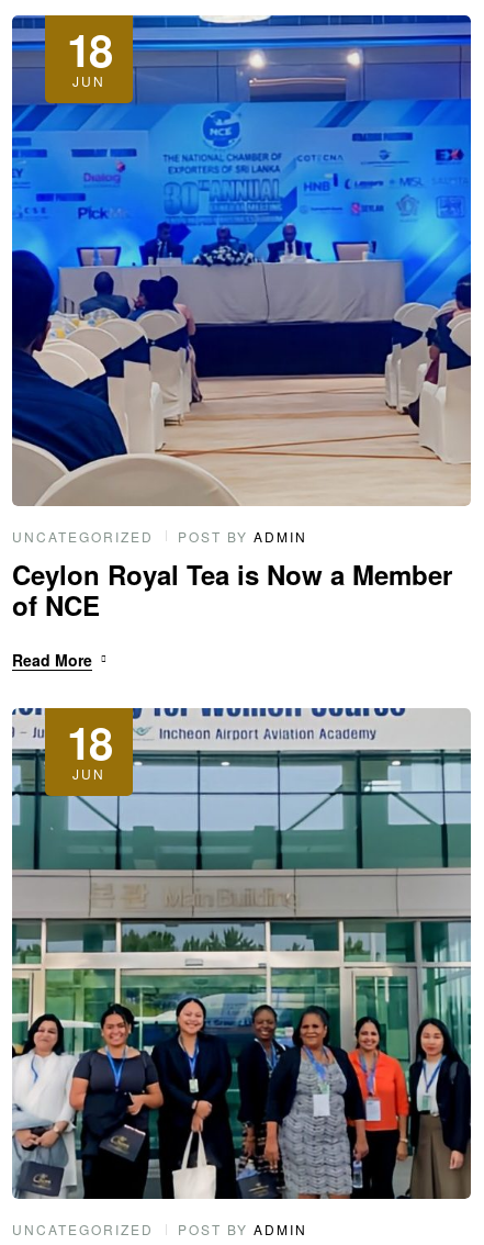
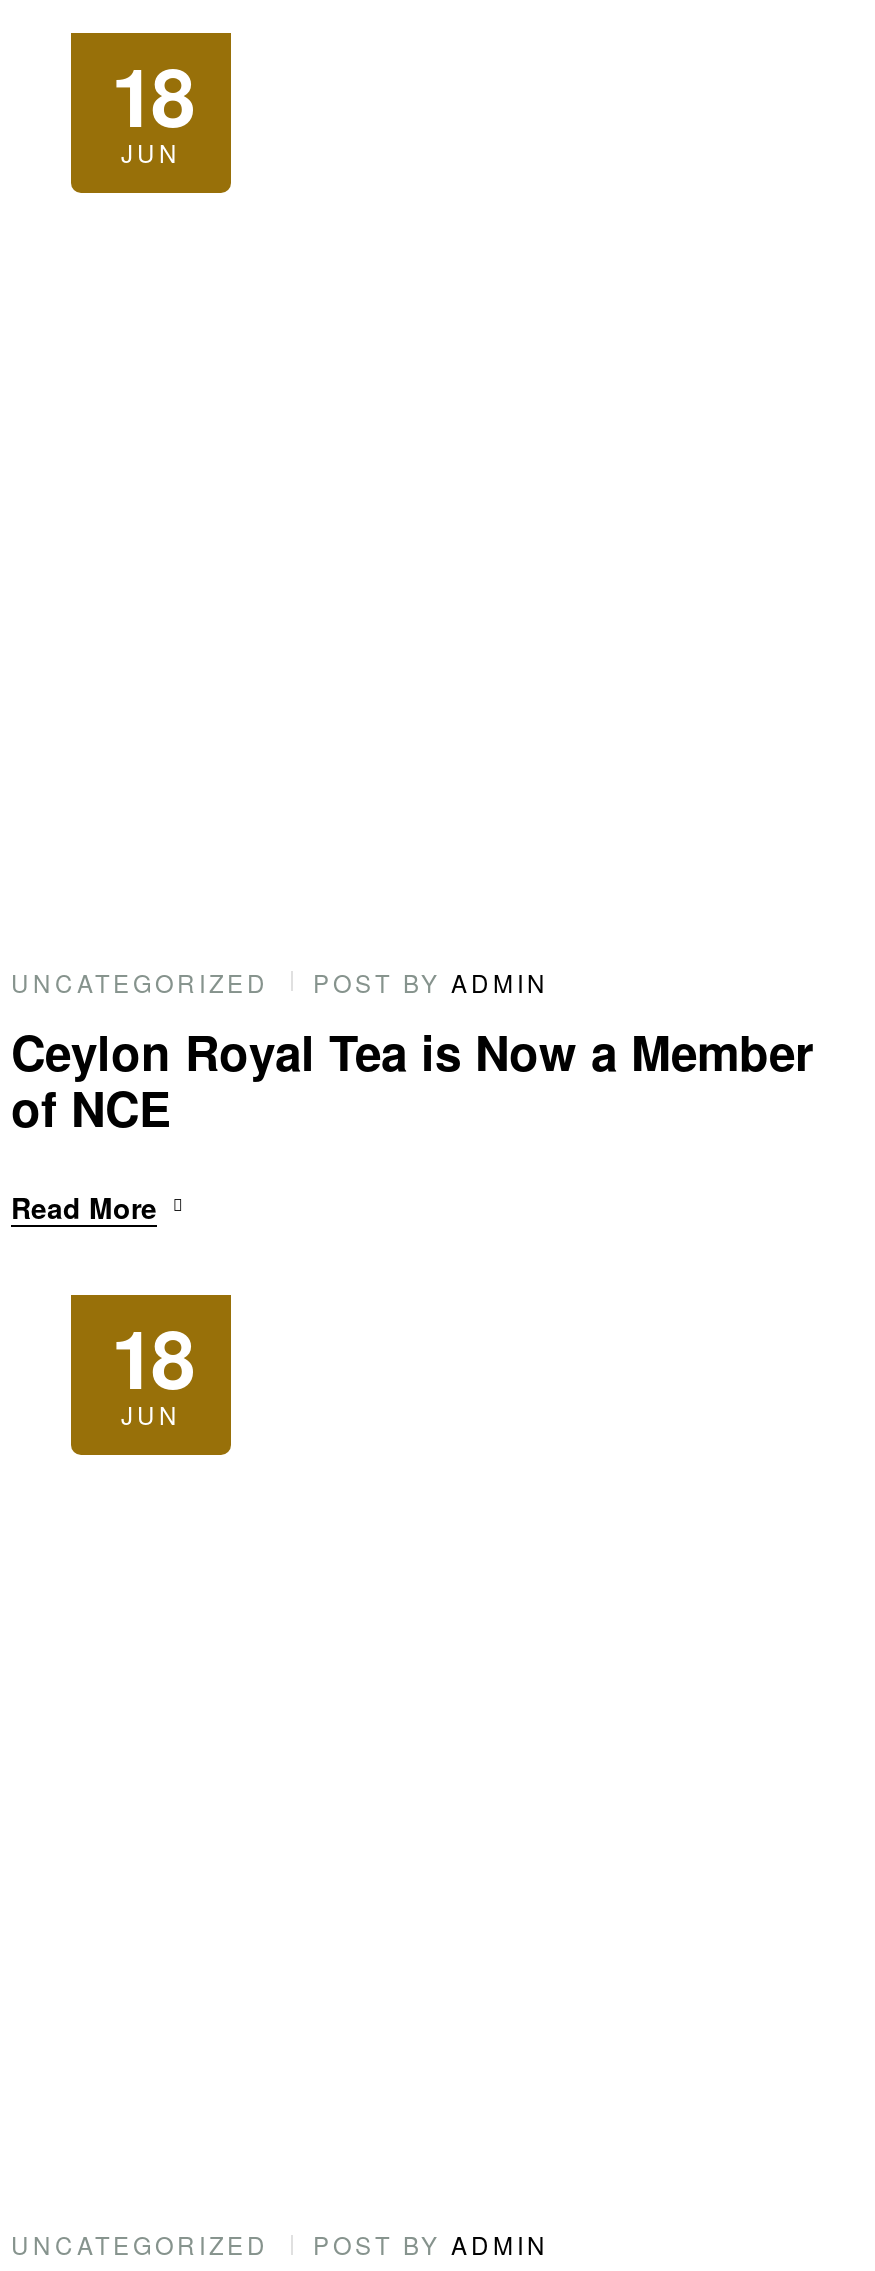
[11,14,472,507] [image] -> none
[11,707,472,1200] [image] -> none

